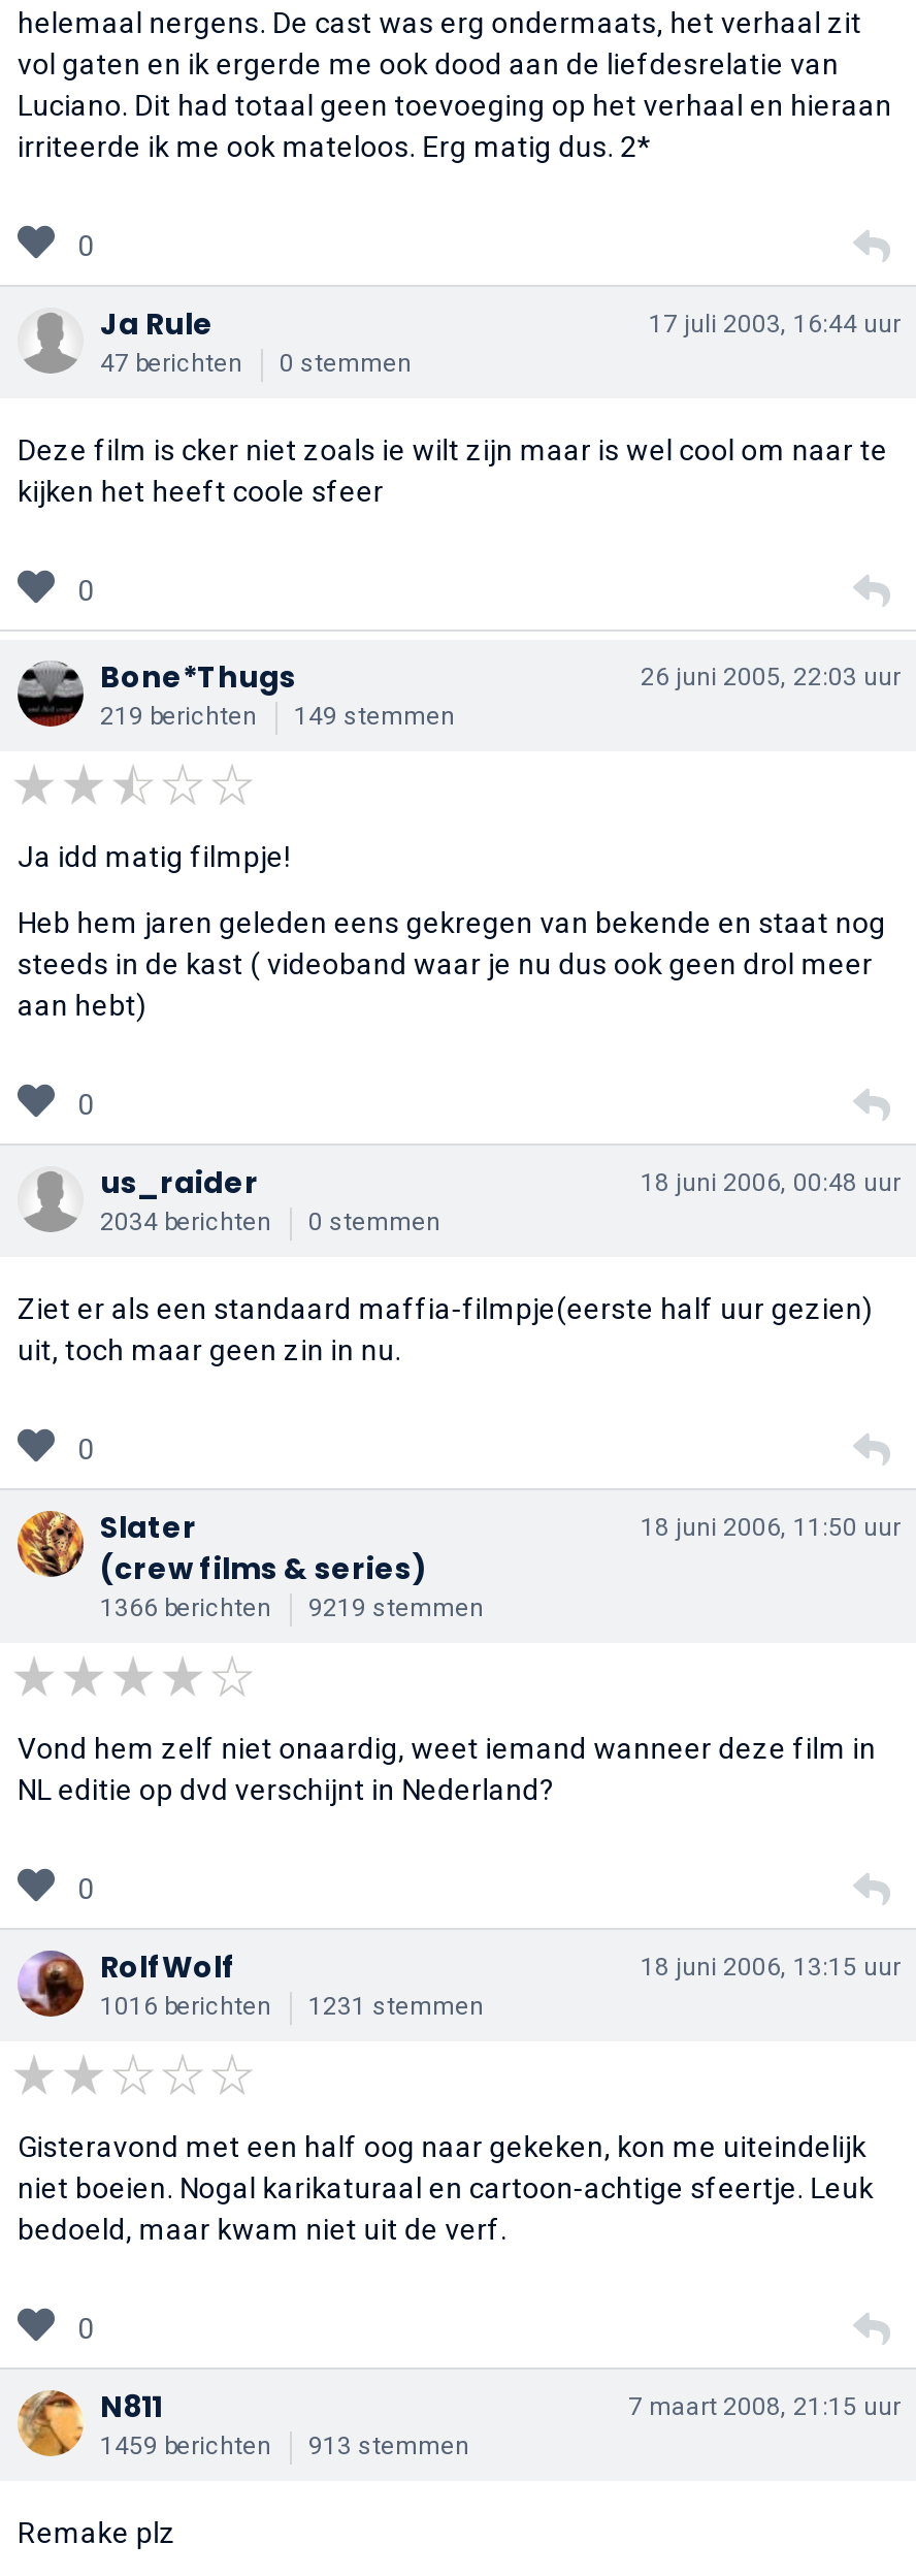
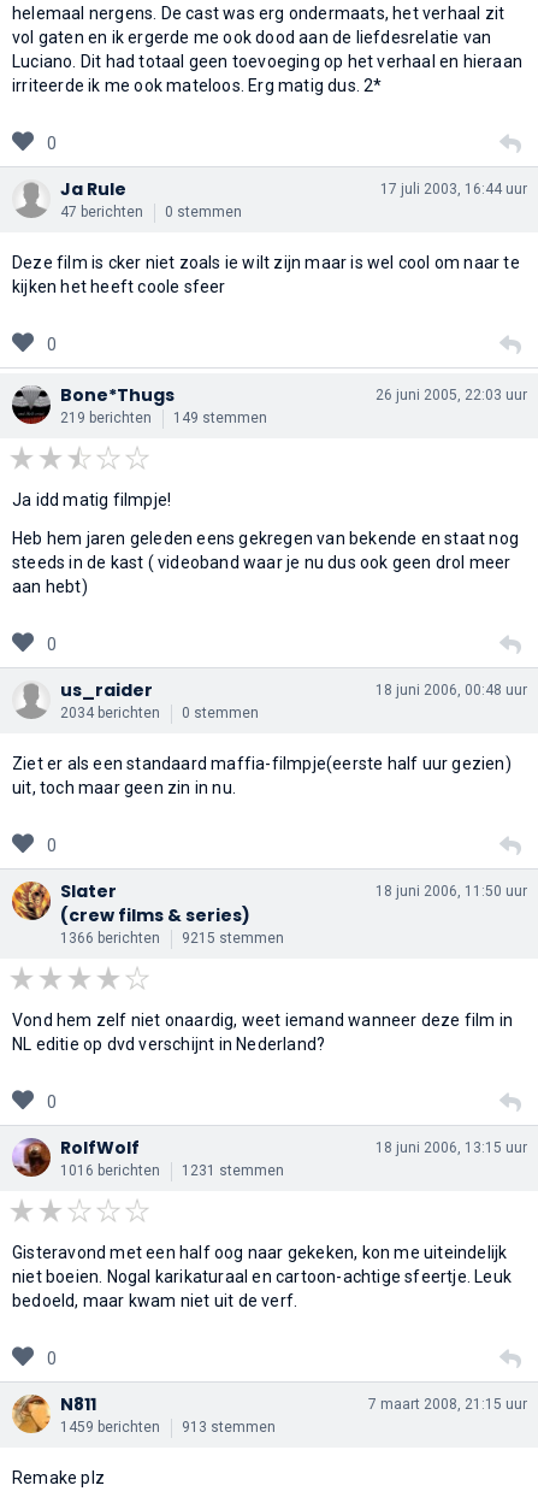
[100,1593,484,1622] 1366 berichten 9219 stemmen -> [60,929,284,946] 1366 berichten 9215 stemmen

